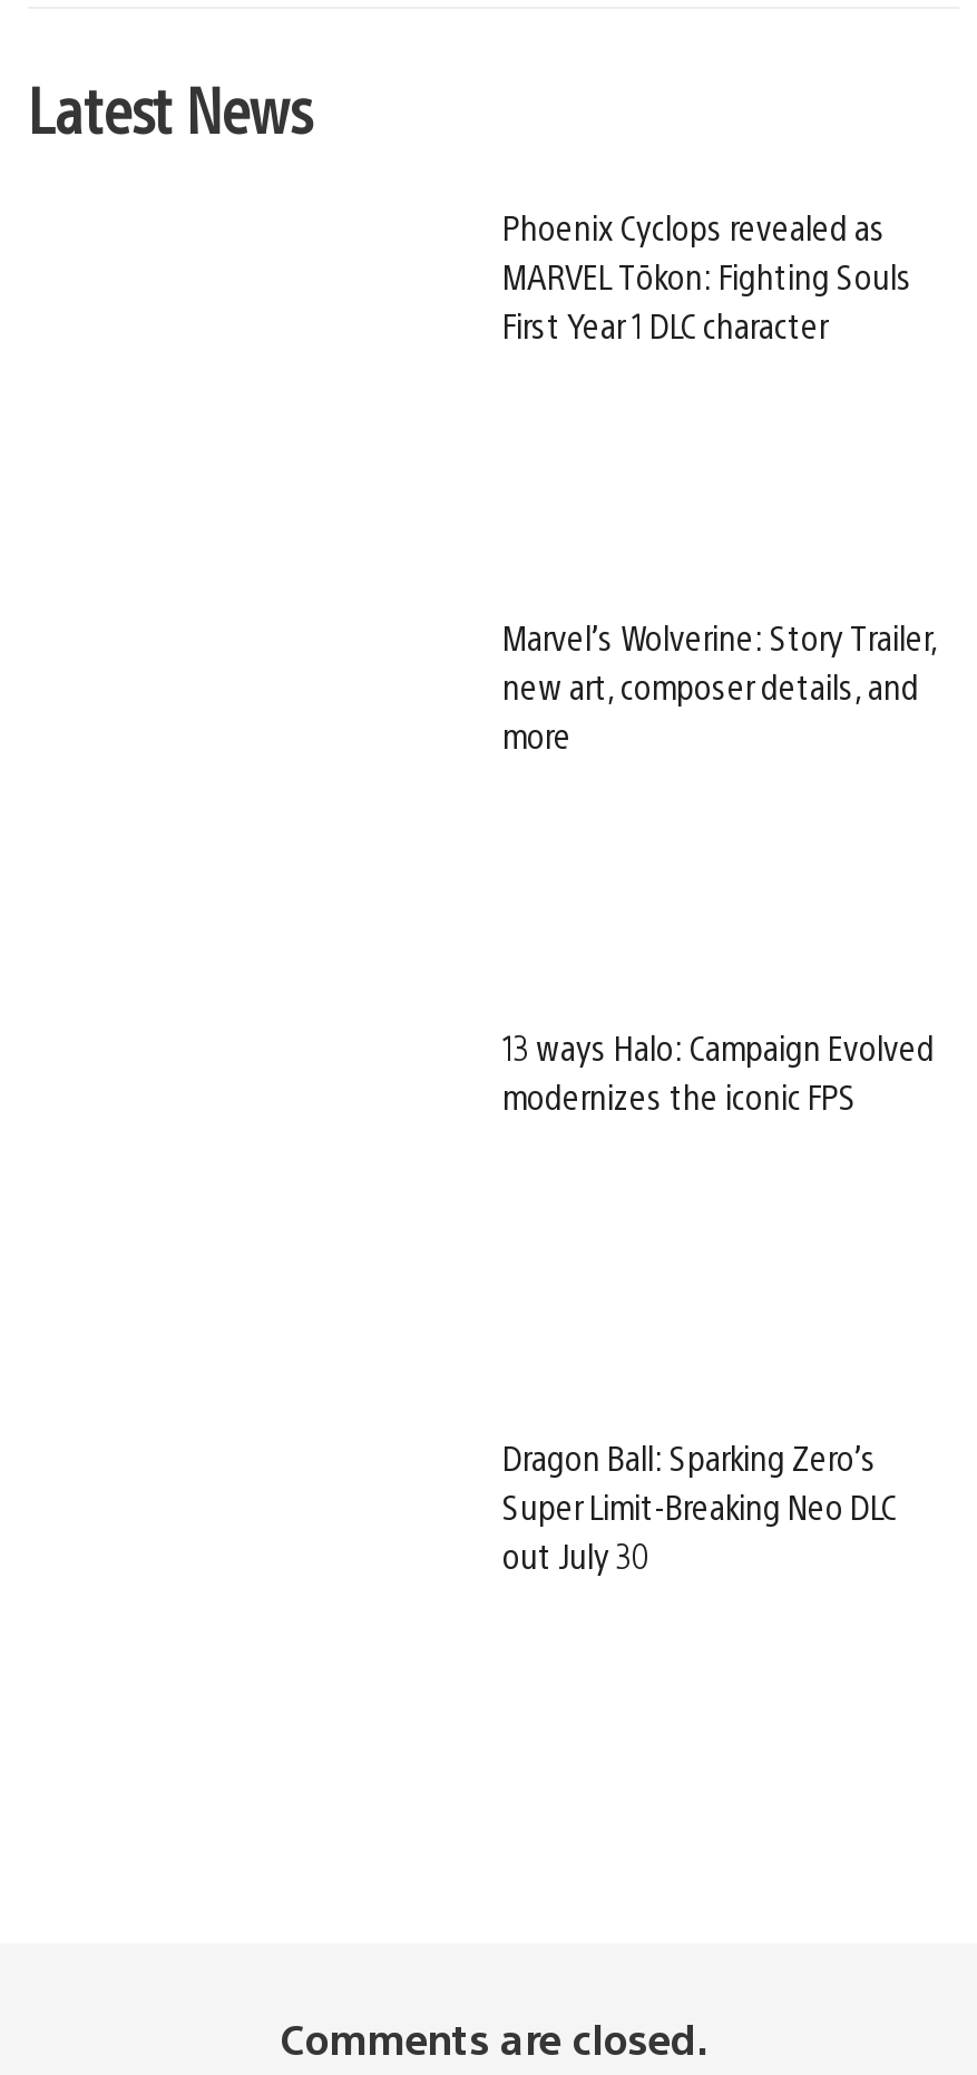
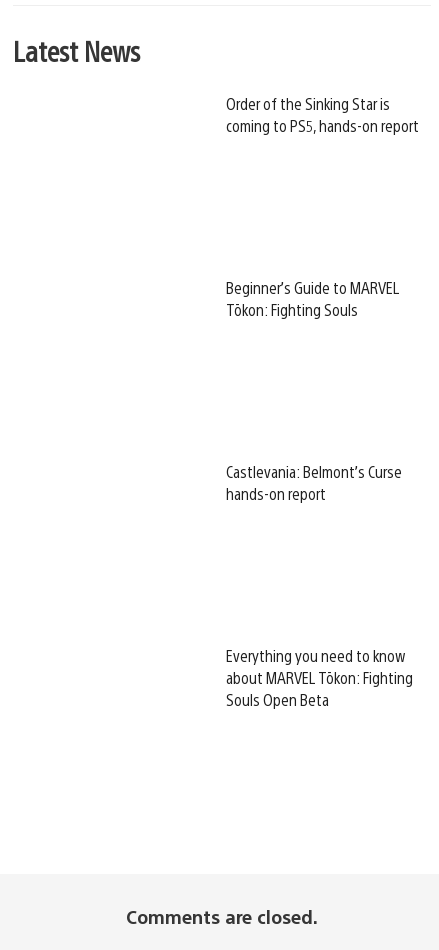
[502,202,912,347] Phoenix Cyclops revealed as | MARVEL Tōkon: Fighting Souls | First Year 1 DLC character -> [226,93,419,136] Order of the Sinking Star is | coming to PS5, hands-on report
[502,612,937,757] Marvel’s Wolverine: Story Trailer, | new art, composer details, and | more -> [226,277,399,320] Beginner’s Guide to MARVEL | Tōkon: Fighting Souls
[502,1023,935,1118] 13 ways Halo: Campaign Evolved | modernizes the iconic FPS -> [226,461,402,504] Castlevania: Belmont’s Curse | hands-on report
[502,1433,897,1578] Dragon Ball: Sparking Zero’s | Super Limit-Breaking Neo DLC | out July 30 -> [226,645,413,710] Everything you need to know | about MARVEL Tōkon: Fighting | Souls Open Beta

